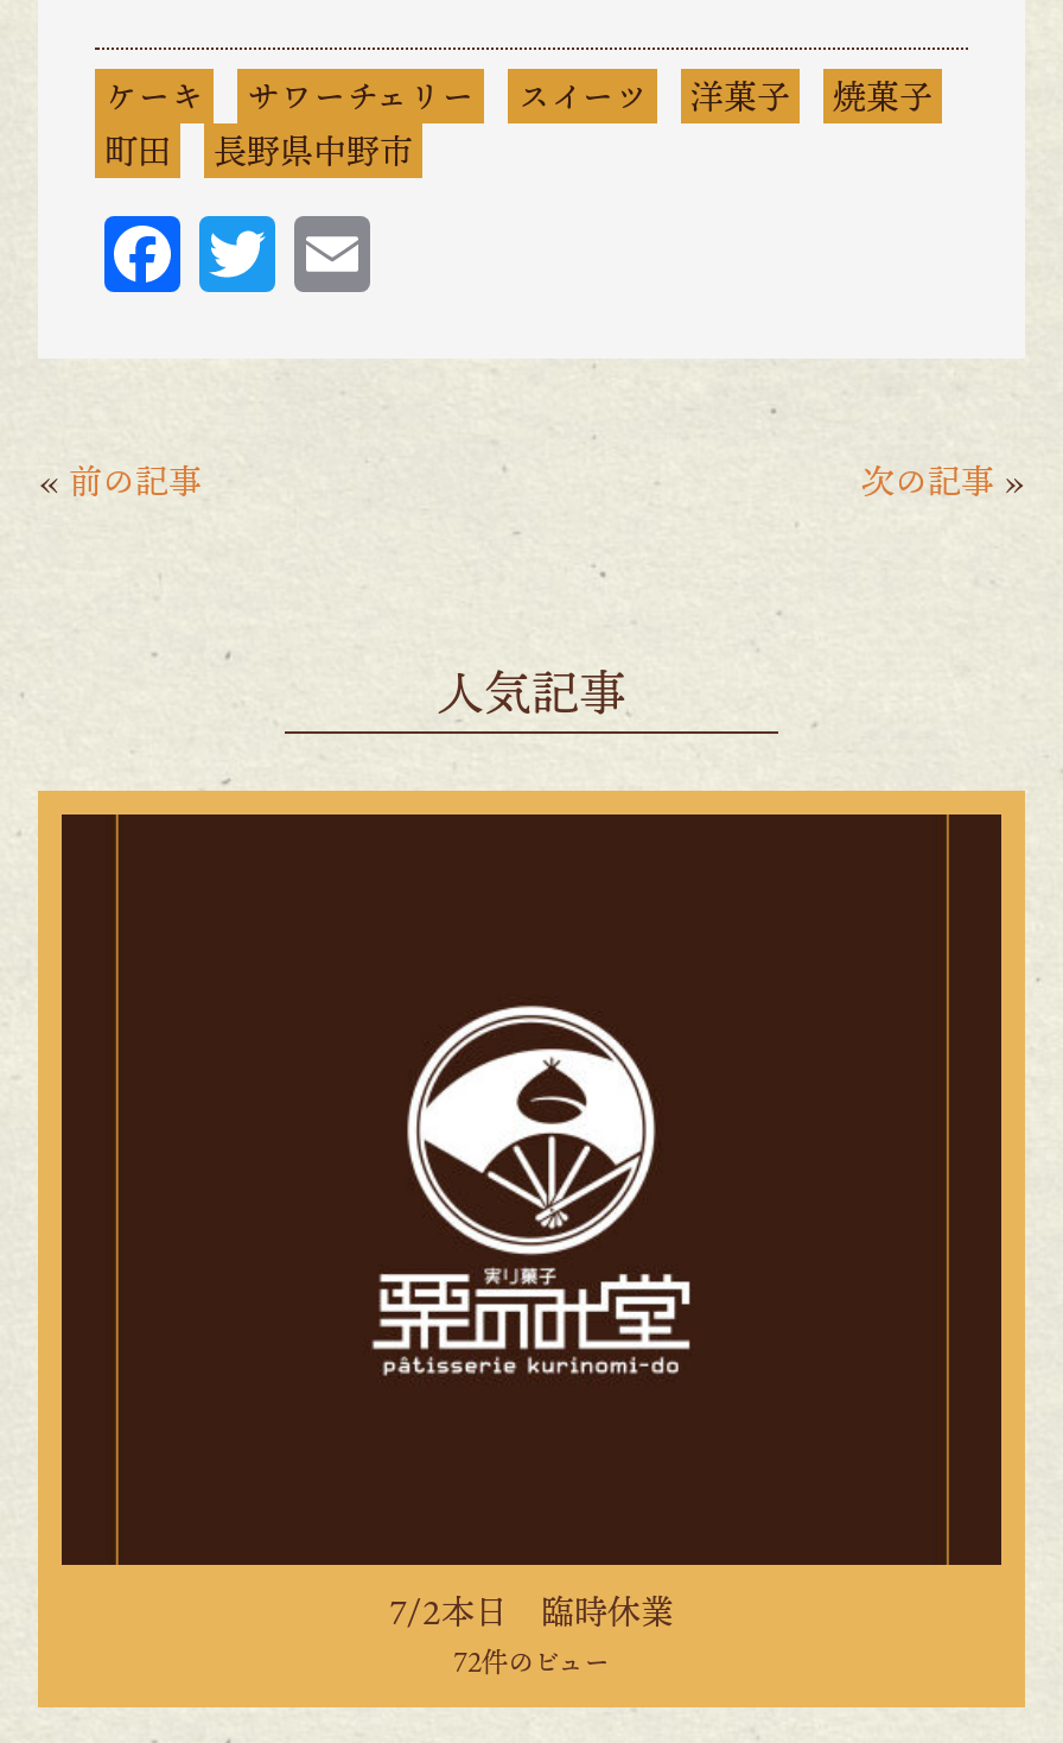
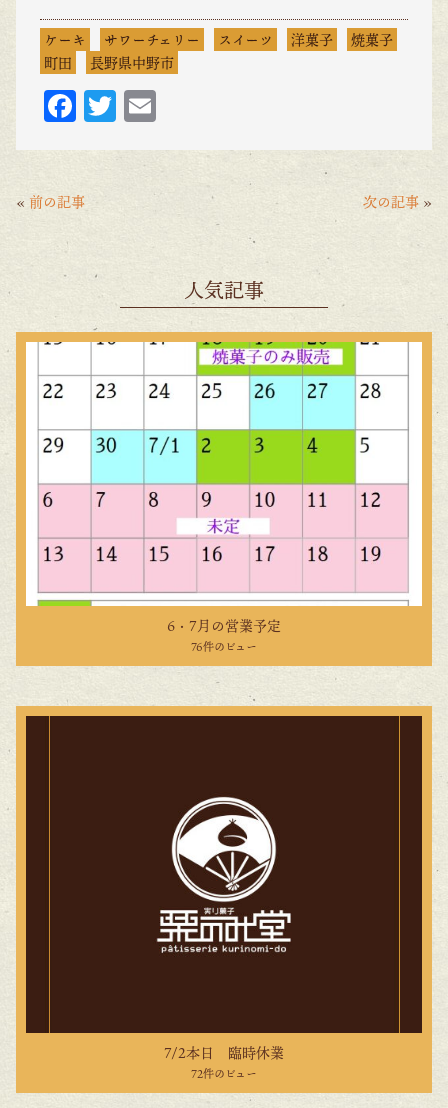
none -> [17,341,431,667] [image] | 6・7月の営業予定 | 76件のビュー

